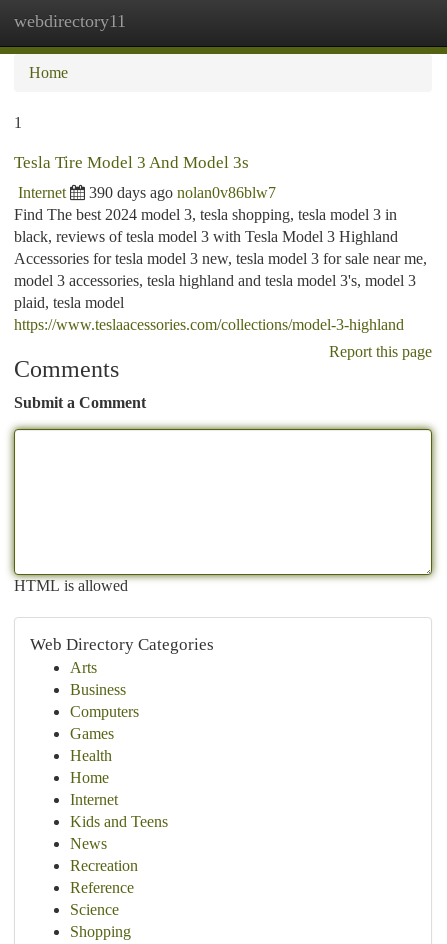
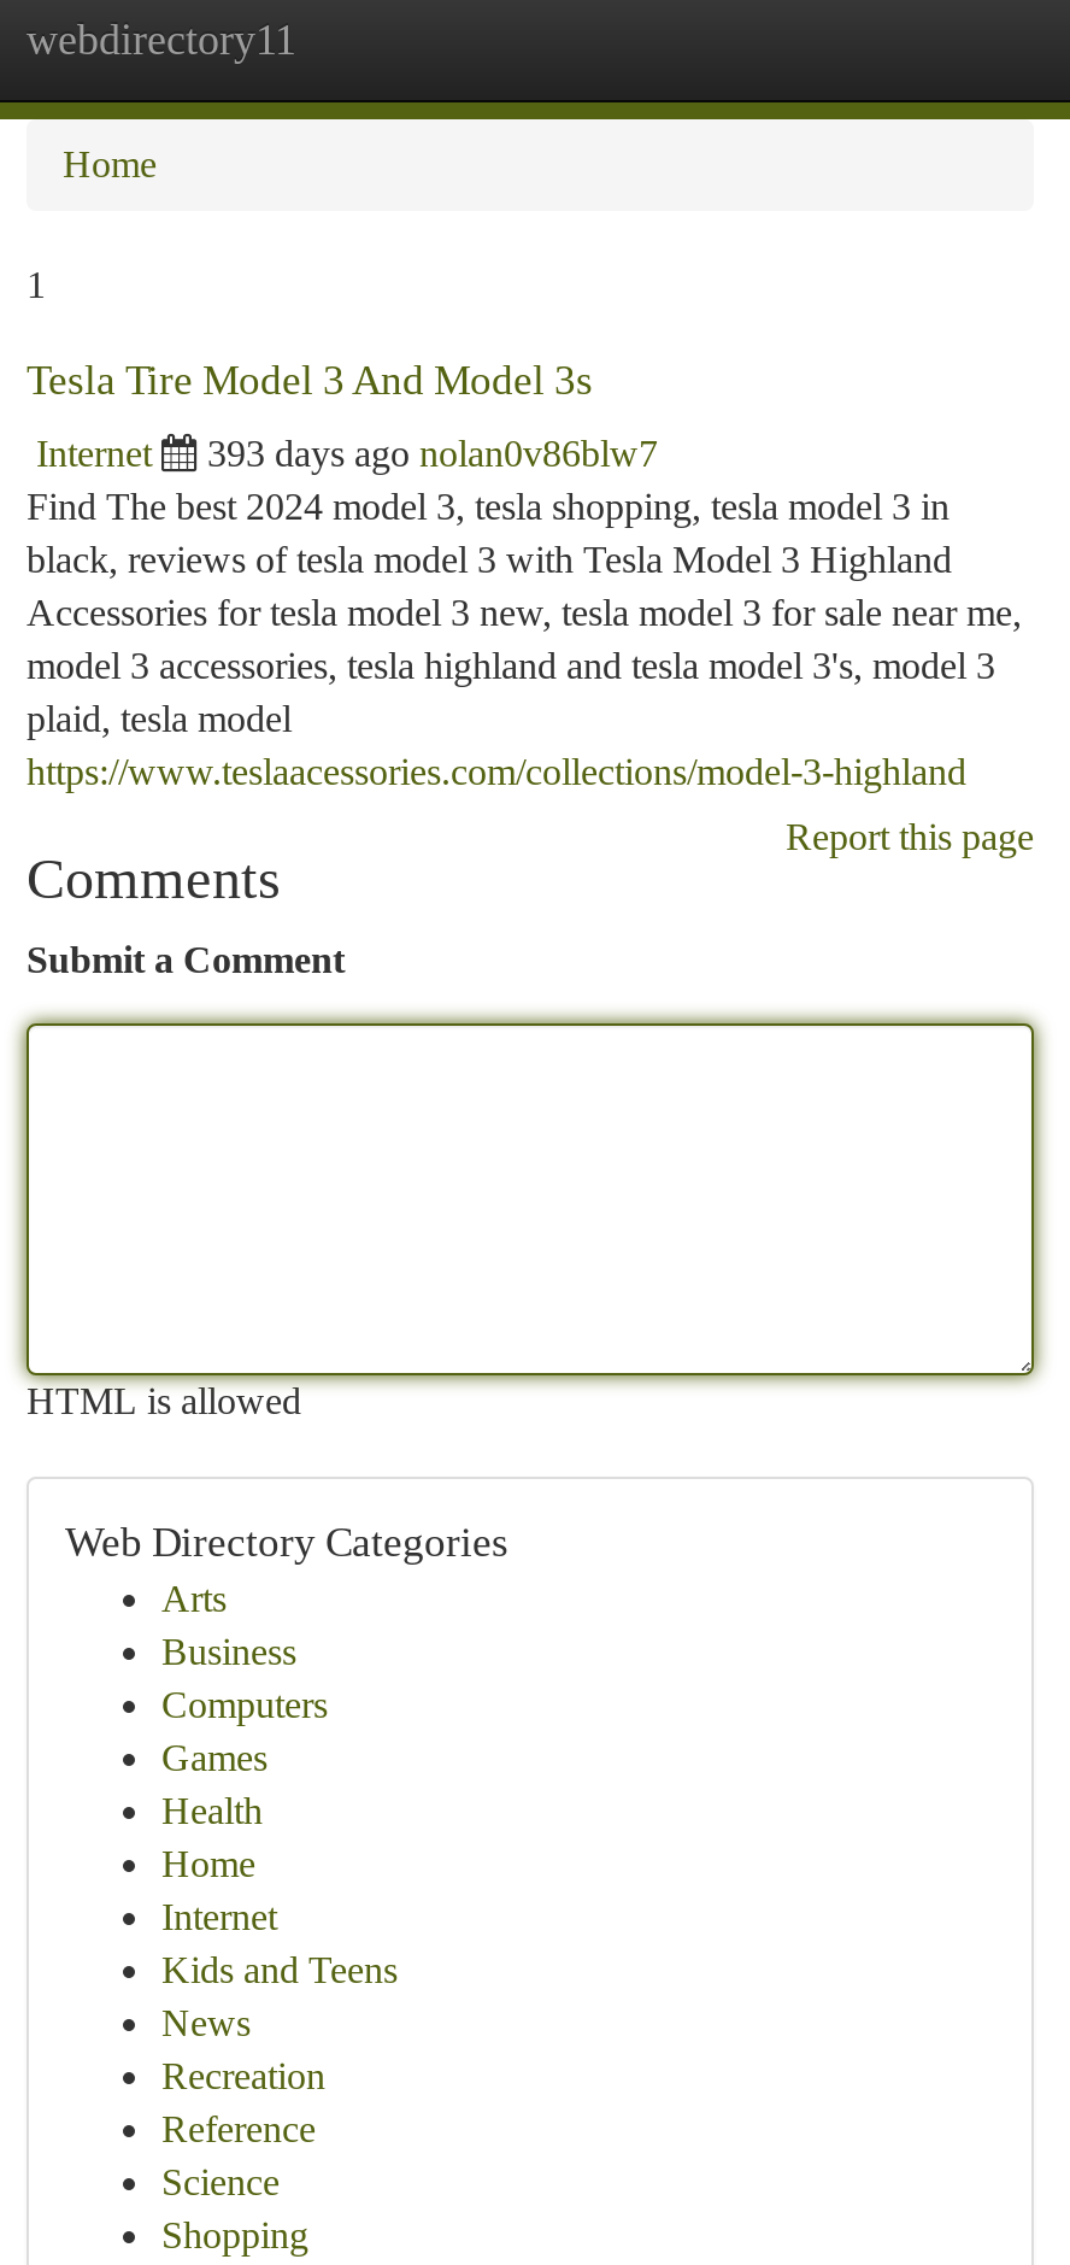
[89,184,276,201] 390 days ago nolan0v86blw7 -> [207,433,658,474] 393 days ago nolan0v86blw7

